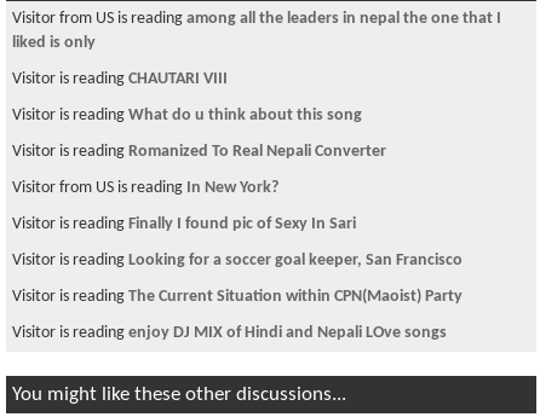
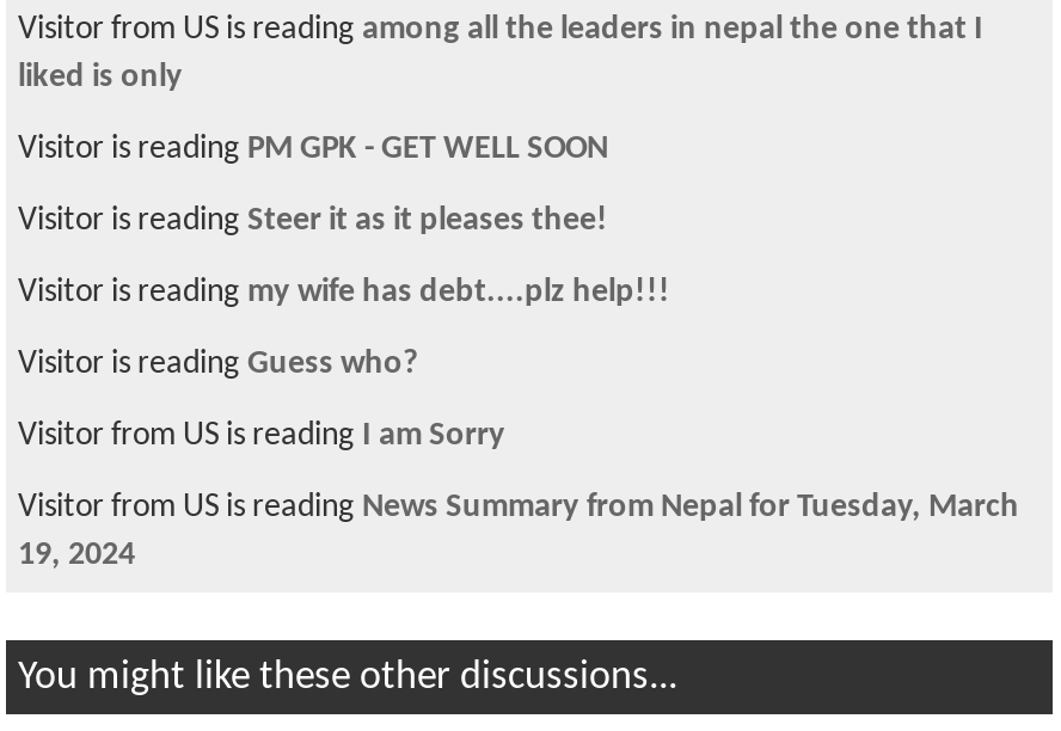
[12,70,463,342] Visitor is reading CHAUTARI VIII | Visitor is reading What do u think about this song | Visitor is reading Romanized To Real Nepali Converter | Visitor from US is reading In New York? | Visitor is reading Finally I found pic of Sexy In Sari | Visitor is reading Looking for a soccer goal keeper, San Francisco | Visitor is reading The Current Situation within CPN(Maoist) Party | Visitor is reading enjoy DJ MIX of Hindi and Nepali LOve songs -> [18,131,1019,573] Visitor is reading PM GPK - GET WELL SOON | Visitor is reading Steer it as it pleases thee! | Visitor is reading my wife has debt....plz help!!! | Visitor is reading Guess who? | Visitor from US is reading I am Sorry | Visitor from US is reading News Summary from Nepal for Tuesday, March | 19, 2024

